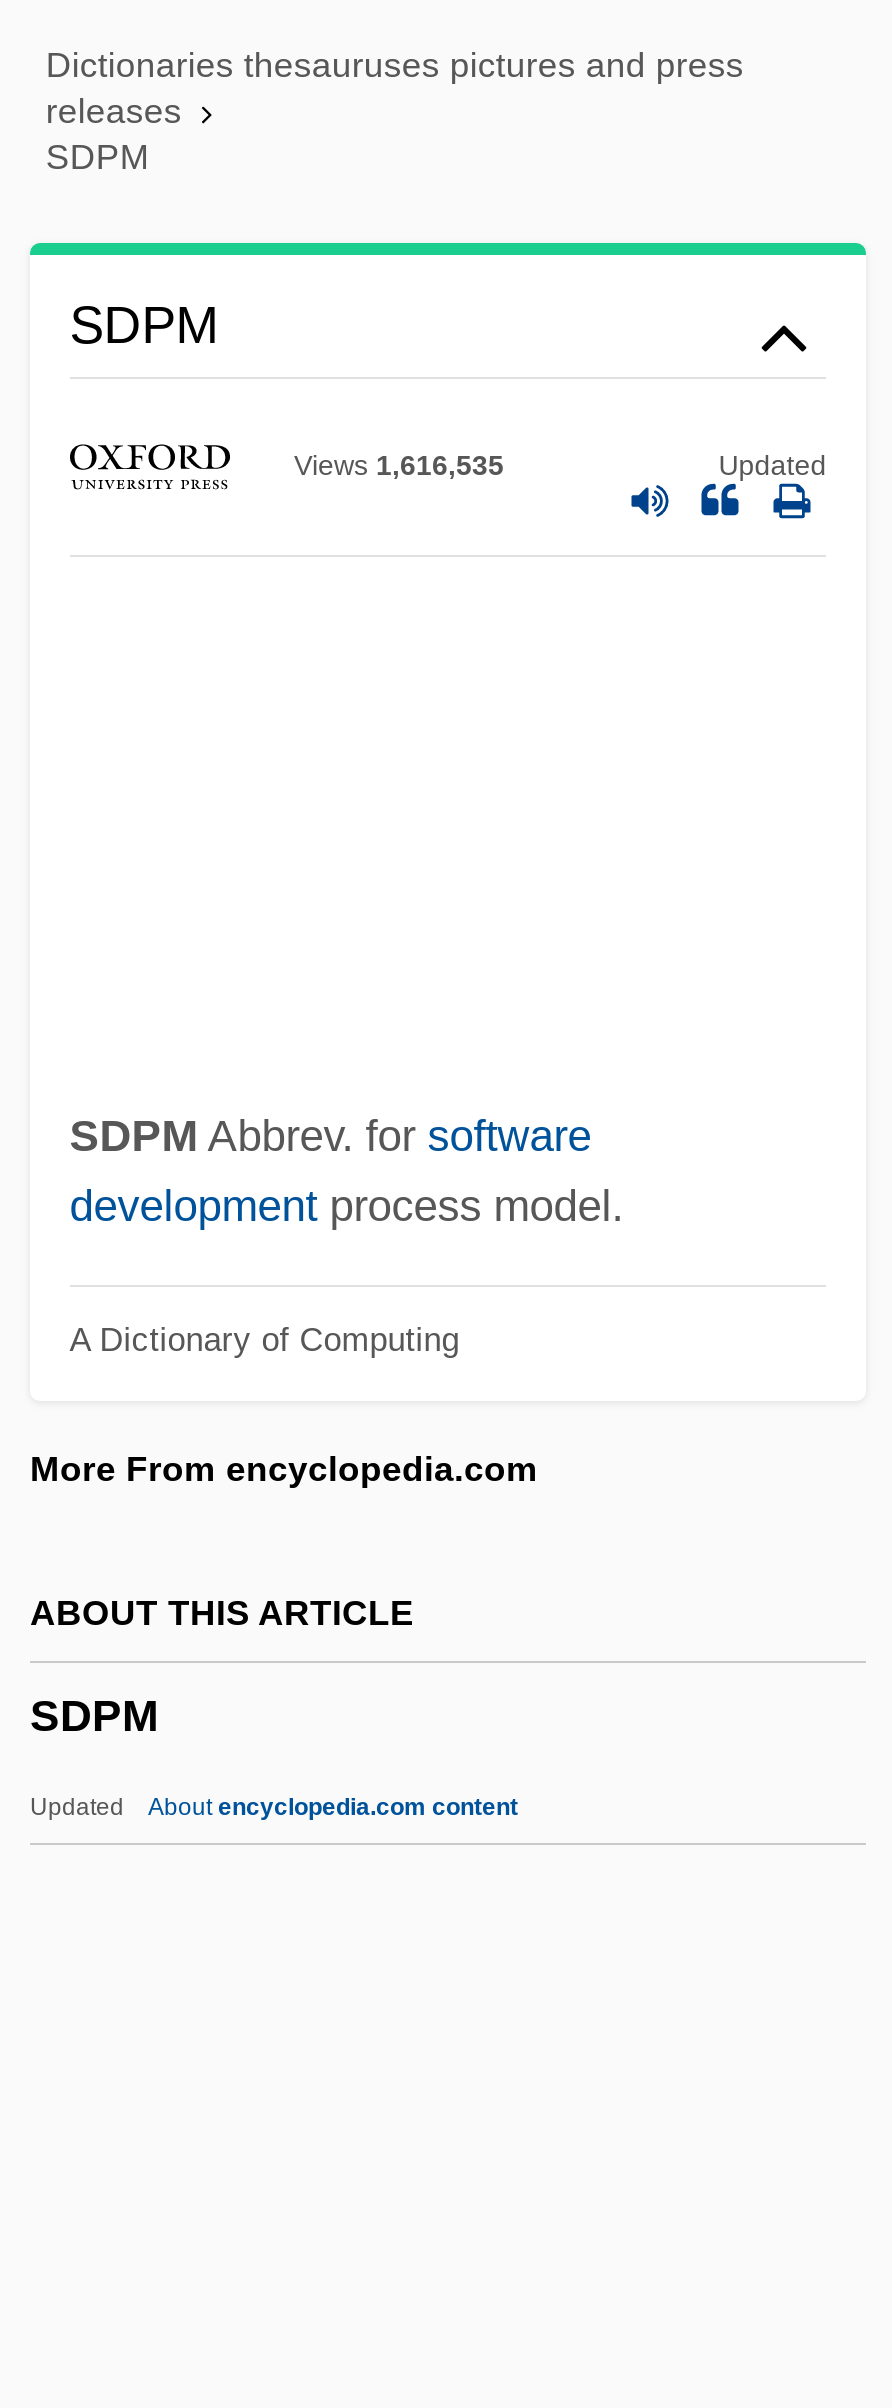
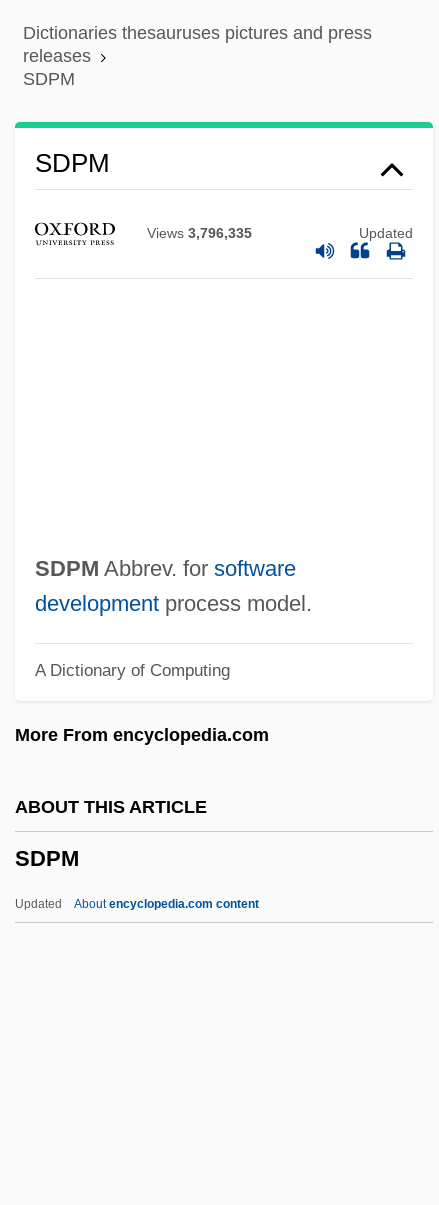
[294,450,504,482] Views 1,616,535 -> [147,225,252,241] Views 3,796,335

